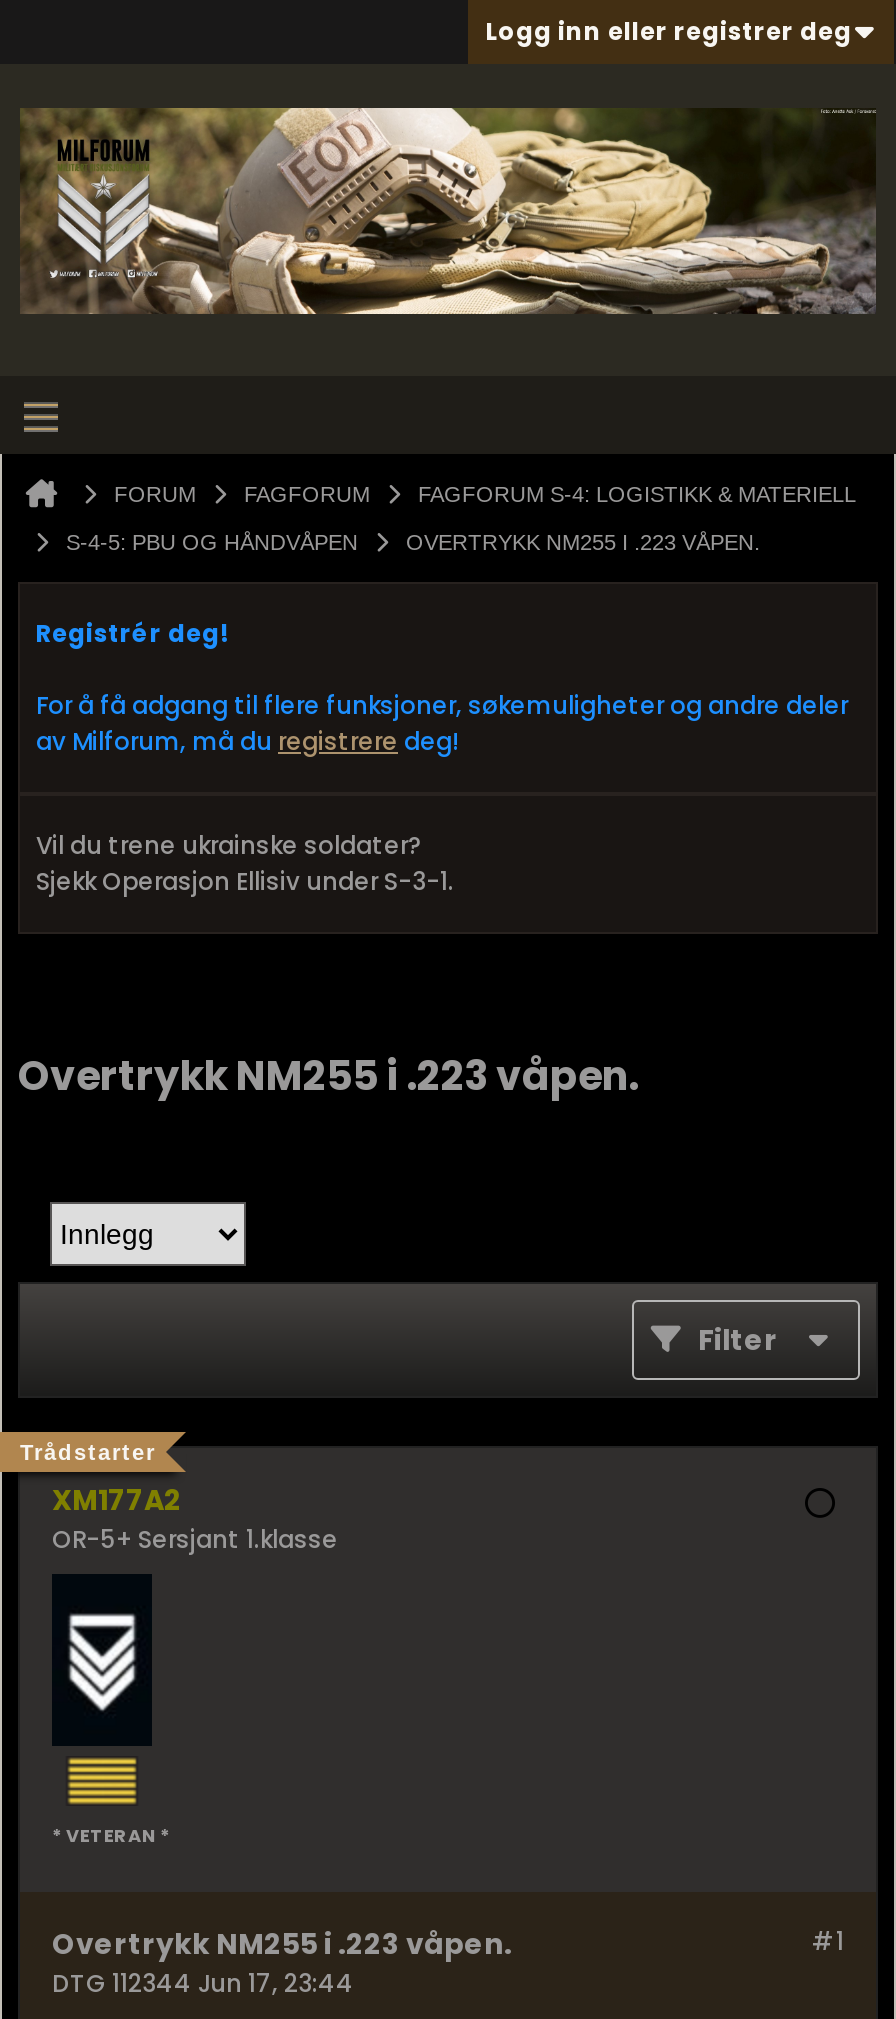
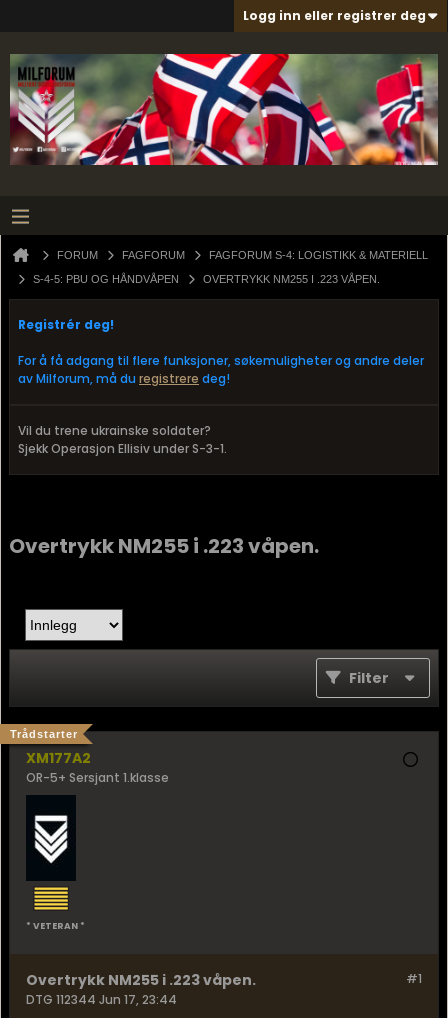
[20,106,876,316] [image] -> [9,53,439,166] [image]

